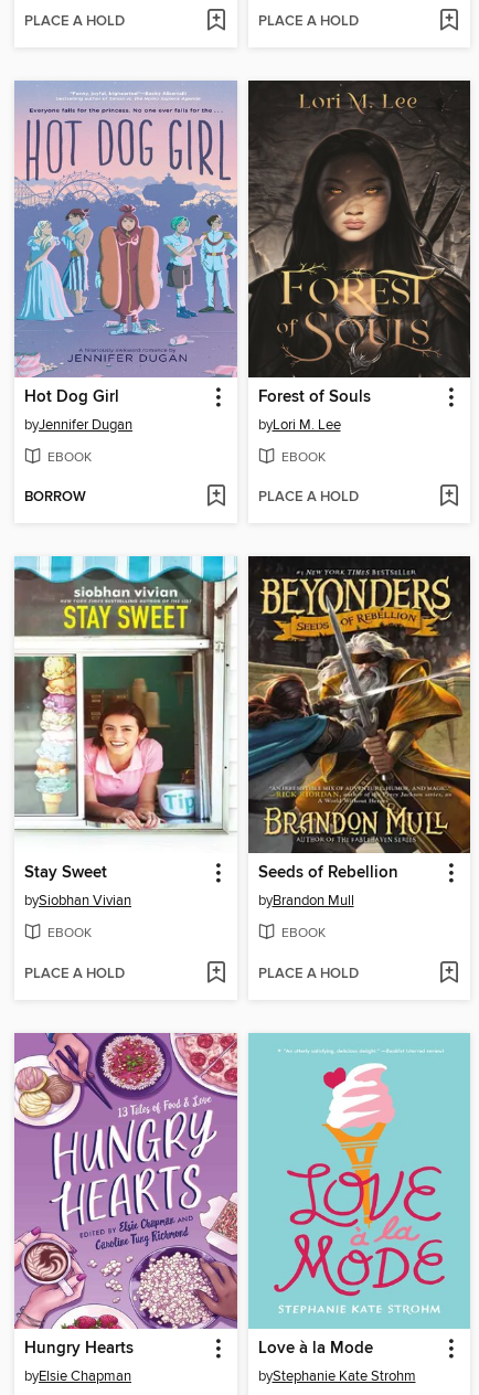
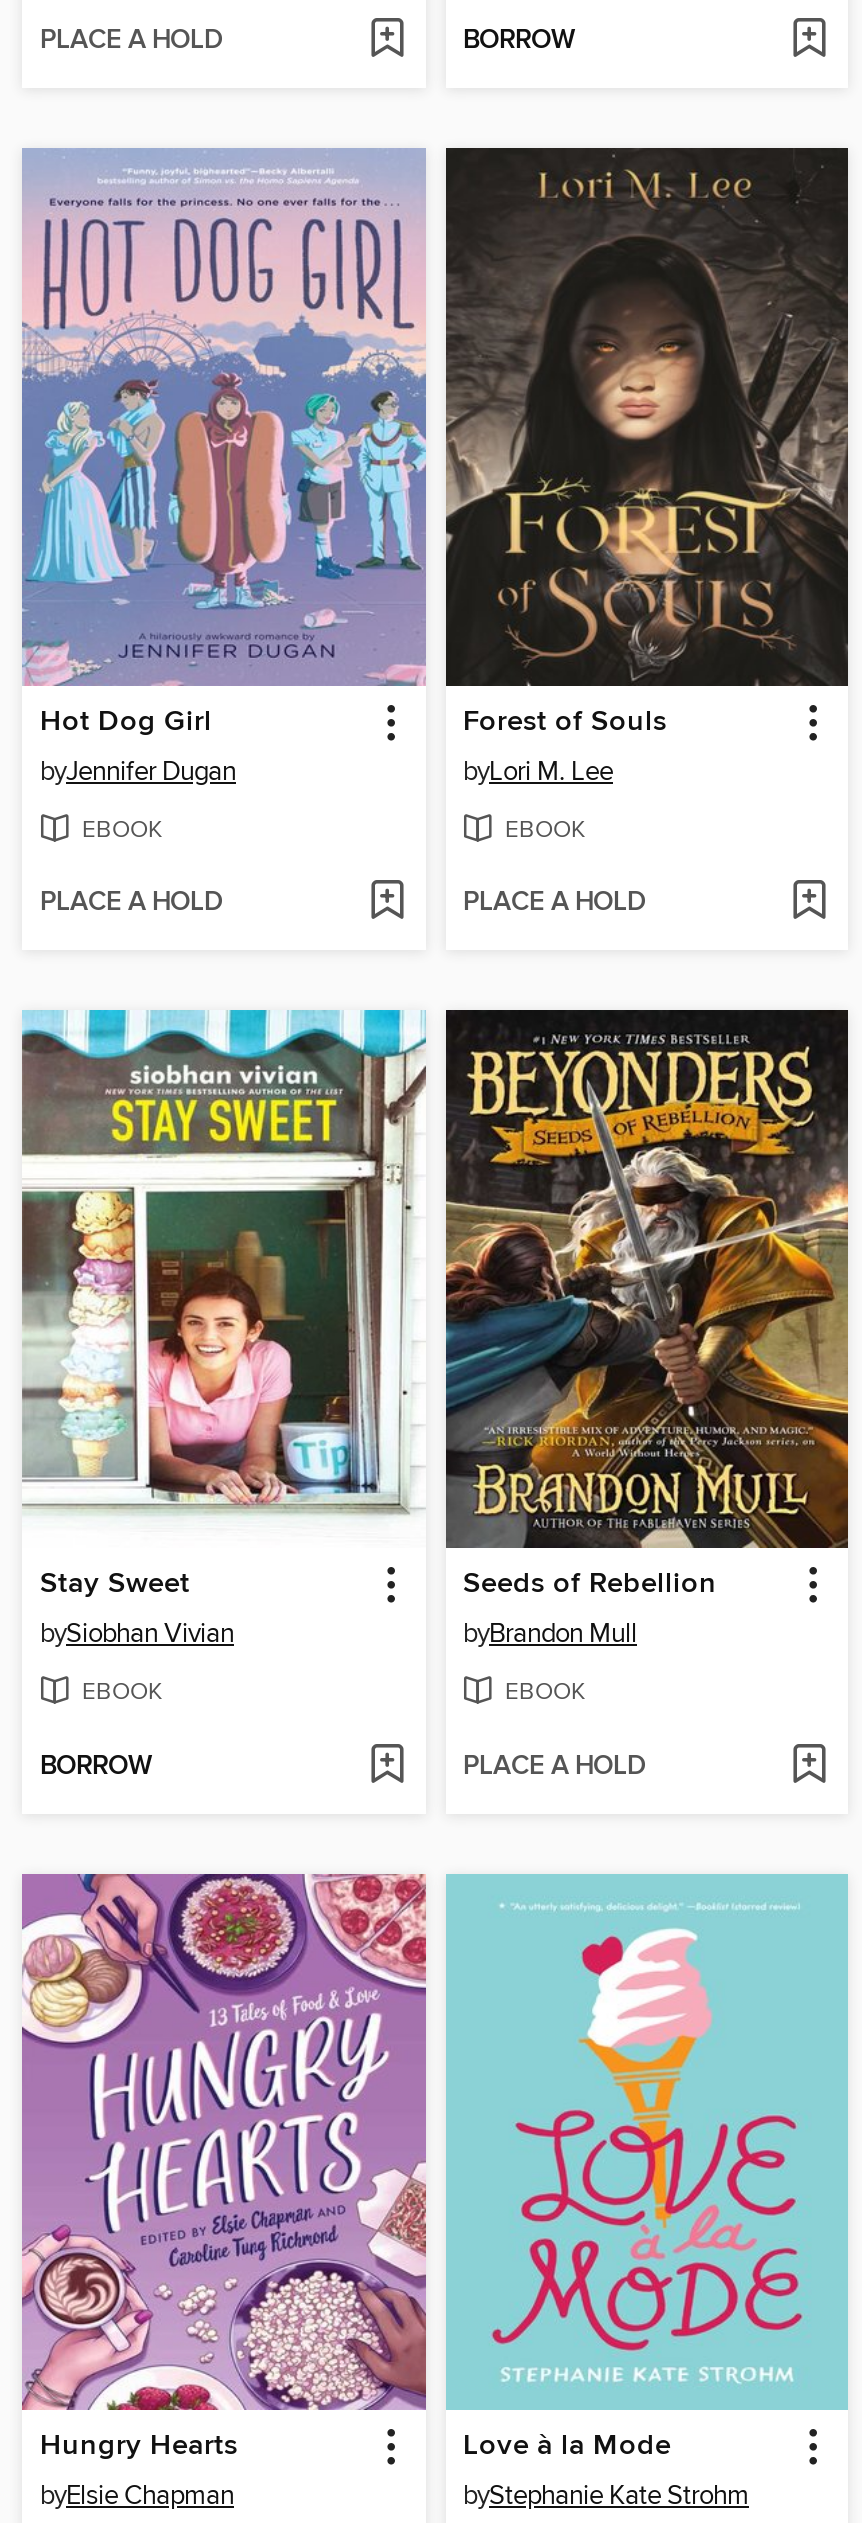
[258,12,358,31] PLACE A HOLD -> [463,24,575,58] BORROW
[24,488,86,507] BORROW -> [40,887,222,921] PLACE A HOLD
[24,964,125,983] PLACE A HOLD -> [40,1749,152,1783] BORROW

